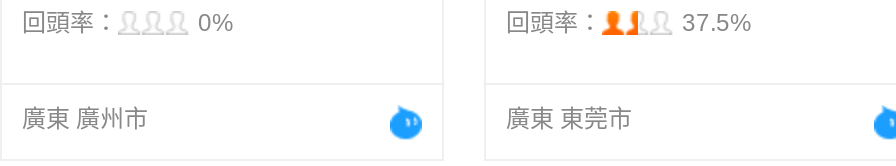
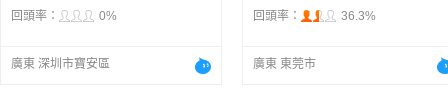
[682,9,752,37] 37.5% -> [341,9,376,23] 36.3%
[22,105,148,133] 廣東 廣州市 -> [11,57,110,71] 廣東 深圳市寶安區

